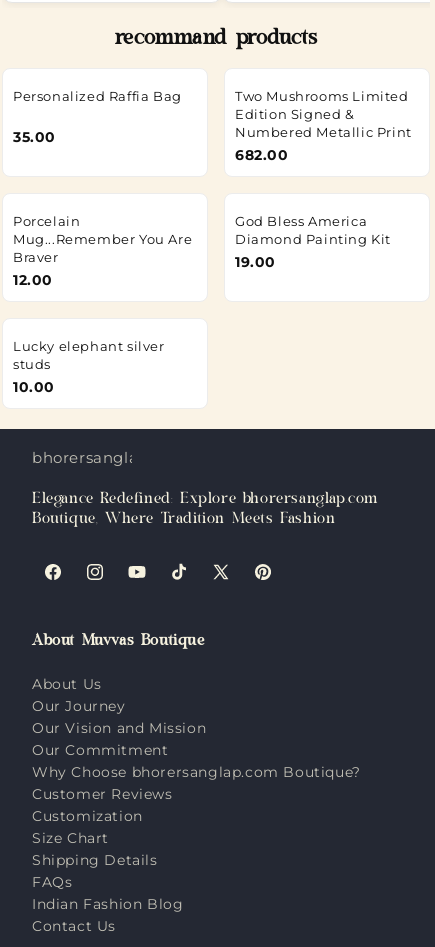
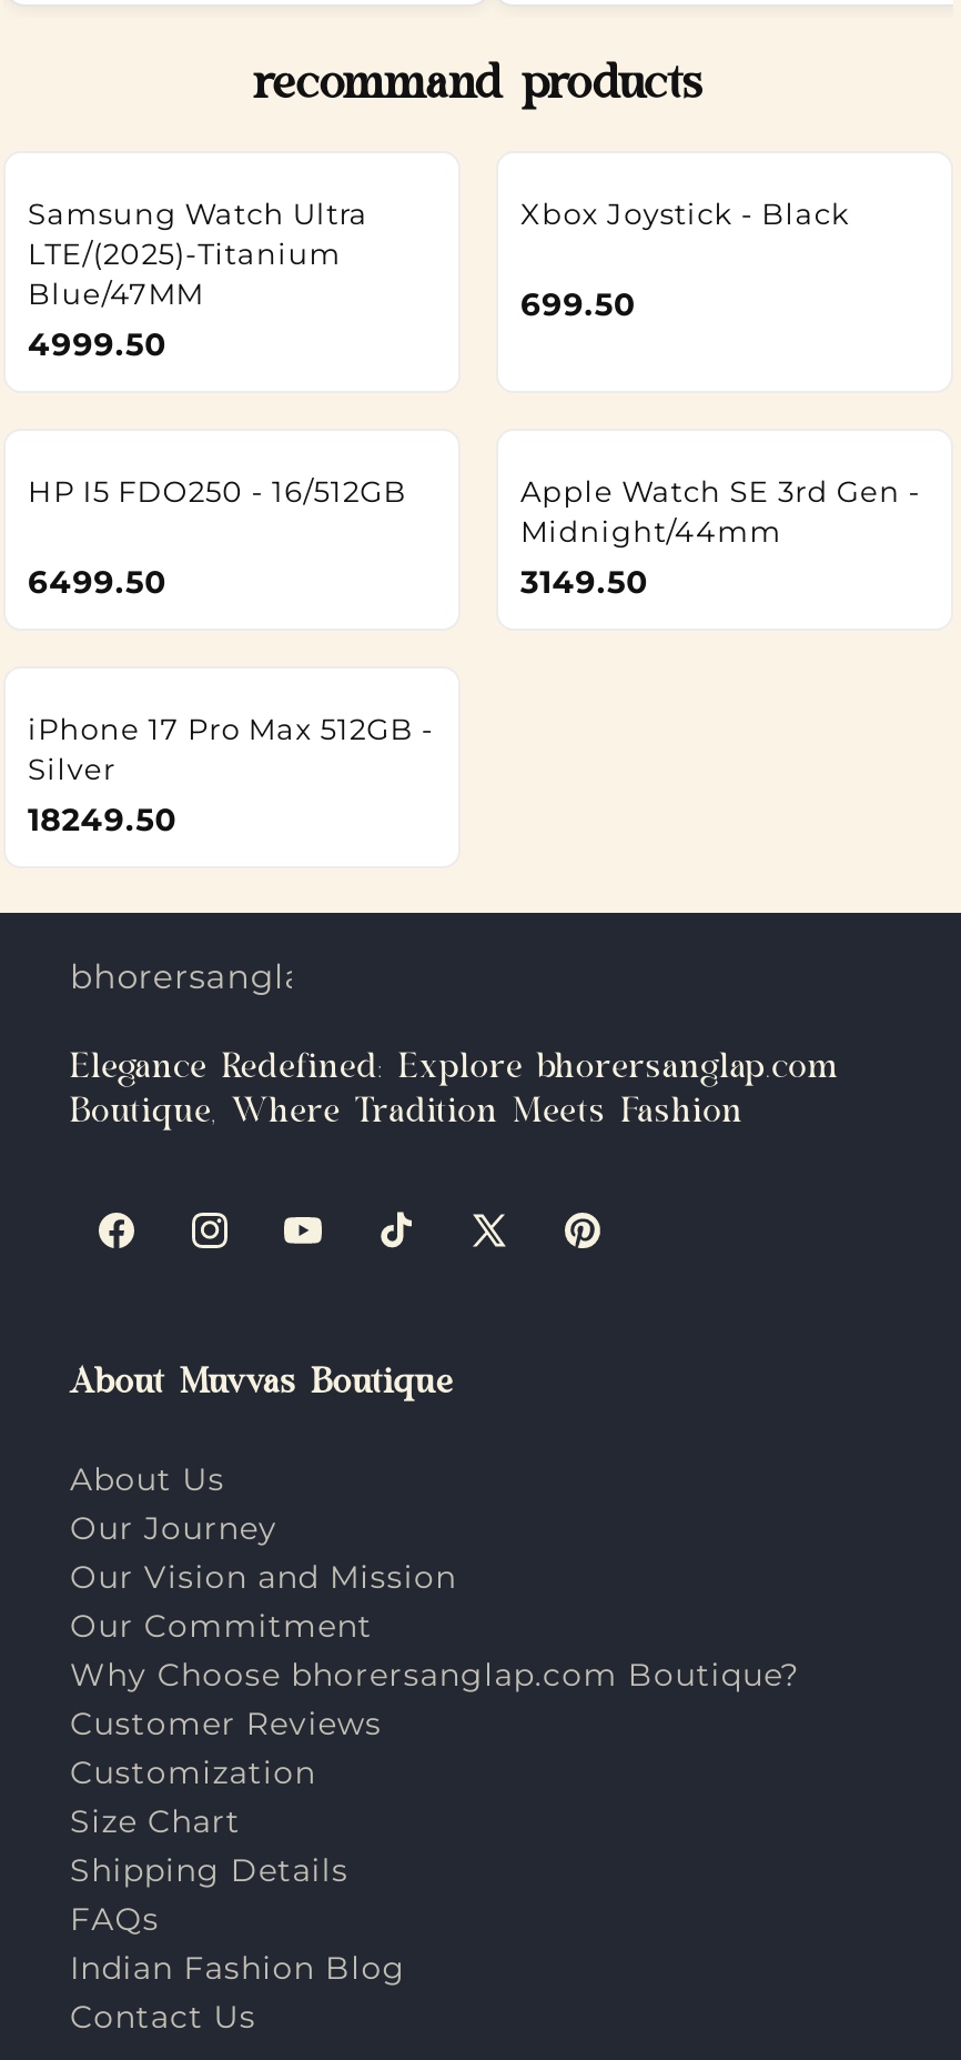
[13,87,182,145] Personalized Raffia Bag | 35.00 -> [28,194,368,363] Samsung Watch Ultra | LTE/(2025)-Titanium | Blue/47MM | 4999.50
[235,87,412,163] Two Mushrooms Limited | Edition Signed & | Numbered Metallic Print | 682.00 -> [520,194,850,323] Xbox Joystick - Black | 699.50
[13,212,192,288] Porcelain | Mug...Remember You Are | Braver | 12.00 -> [28,472,407,601] HP I5 FDO250 - 16/512GB | 6499.50
[235,212,391,270] God Bless America | Diamond Painting Kit | 19.00 -> [520,472,921,601] Apple Watch SE 3rd Gen - | Midnight/44mm | 3149.50
[13,337,165,395] Lucky elephant silver | studs | 10.00 -> [28,710,434,838] iPhone 17 Pro Max 512GB - | Silver | 18249.50

